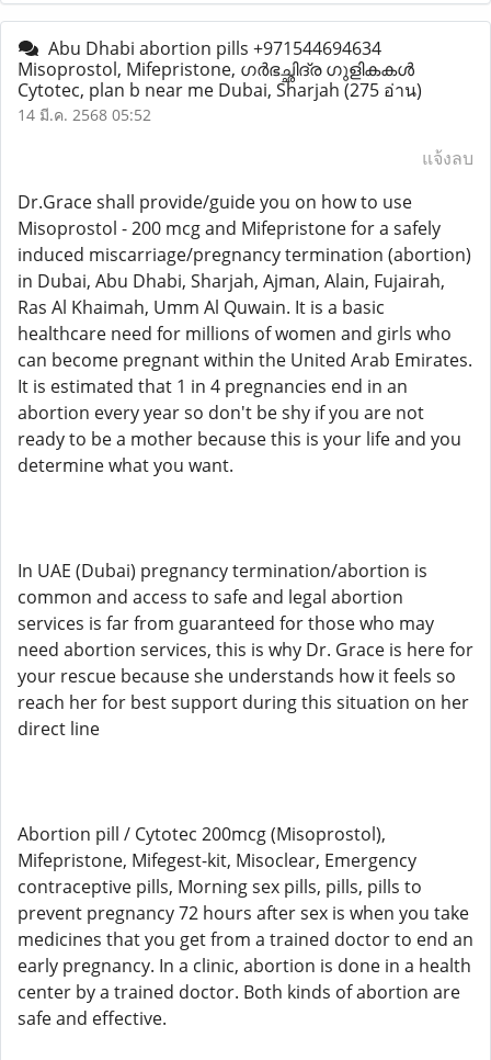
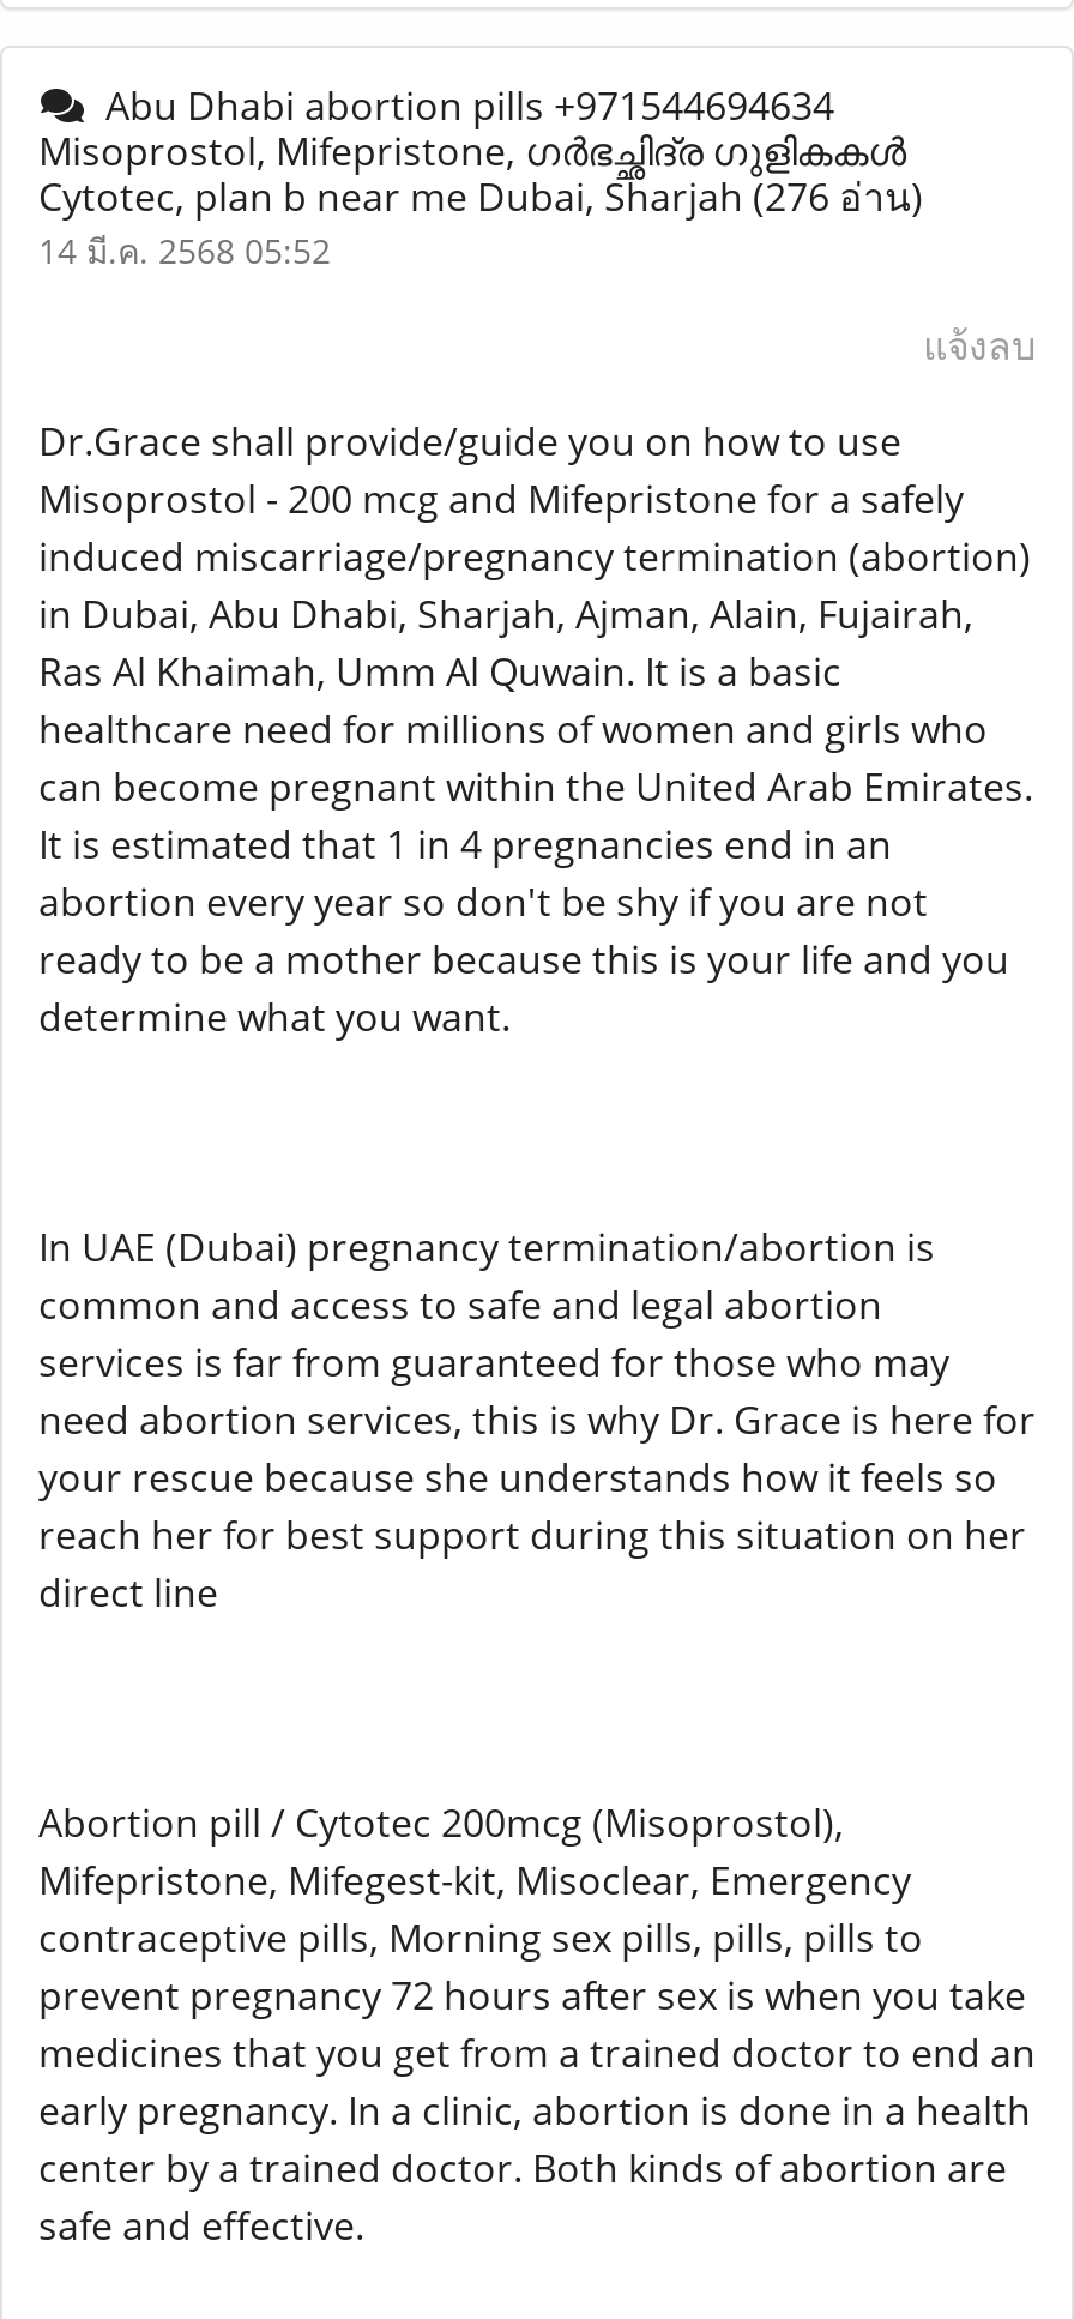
[18,78,422,102] Cytotec, plan b near me Dubai, Sharjah (275 อ่าน) -> [38,170,923,223] Cytotec, plan b near me Dubai, Sharjah (276 อ่าน)

